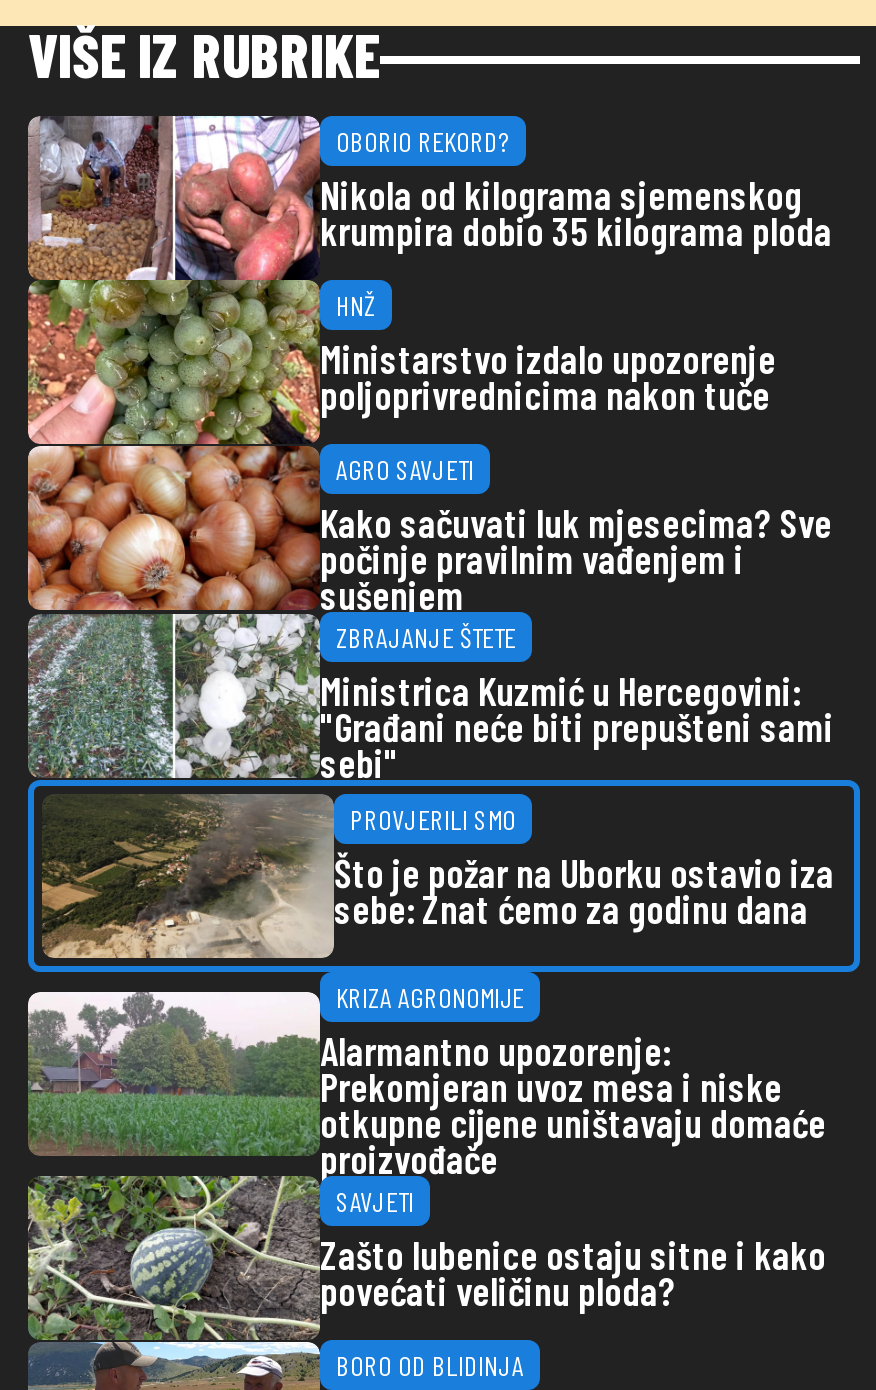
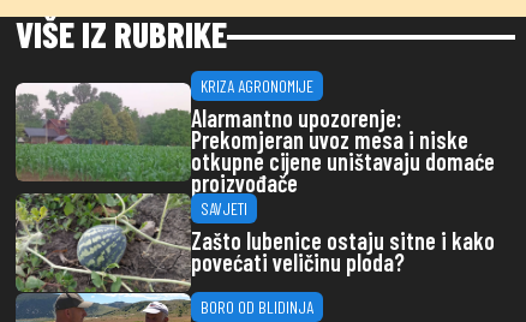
[26,114,862,974] [image] | OBORIO REKORD? | Nikola od kilograma sjemenskog | krumpira dobio 35 kilograma ploda | HNŽ | Ministarstvo izdalo upozorenje | poljoprivrednicima nakon tuče | AGRO SAVJETI | Kako sačuvati luk mjesecima? Sve | počinje pravilnim vađenjem i | sušenjem | ZBRAJANJE ŠTETE | Ministrica Kuzmić u Hercegovini: | "Građani neće biti prepušteni sami | sebi" | PROVJERILI SMO | Što je požar na Uborku ostavio iza | sebe: Znat ćemo za godinu dana -> none

